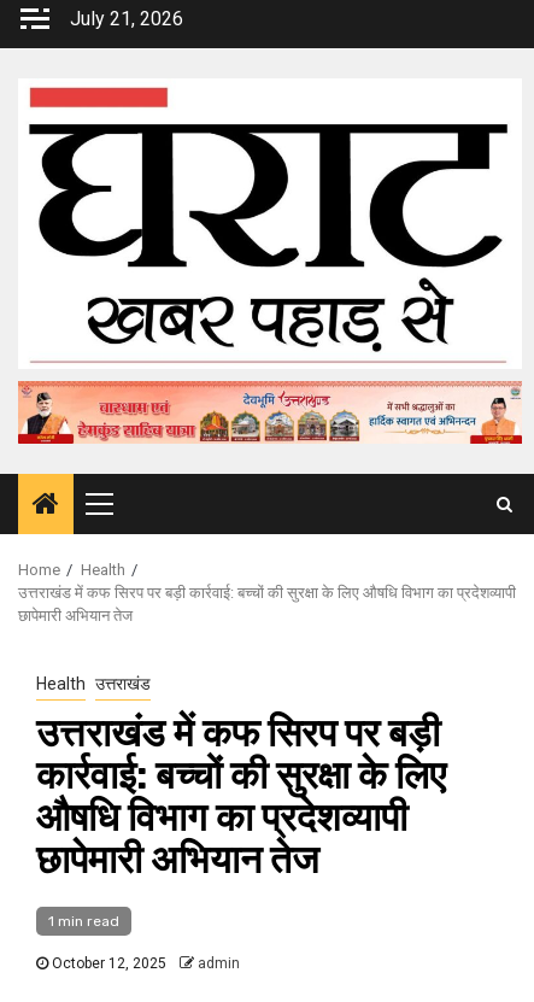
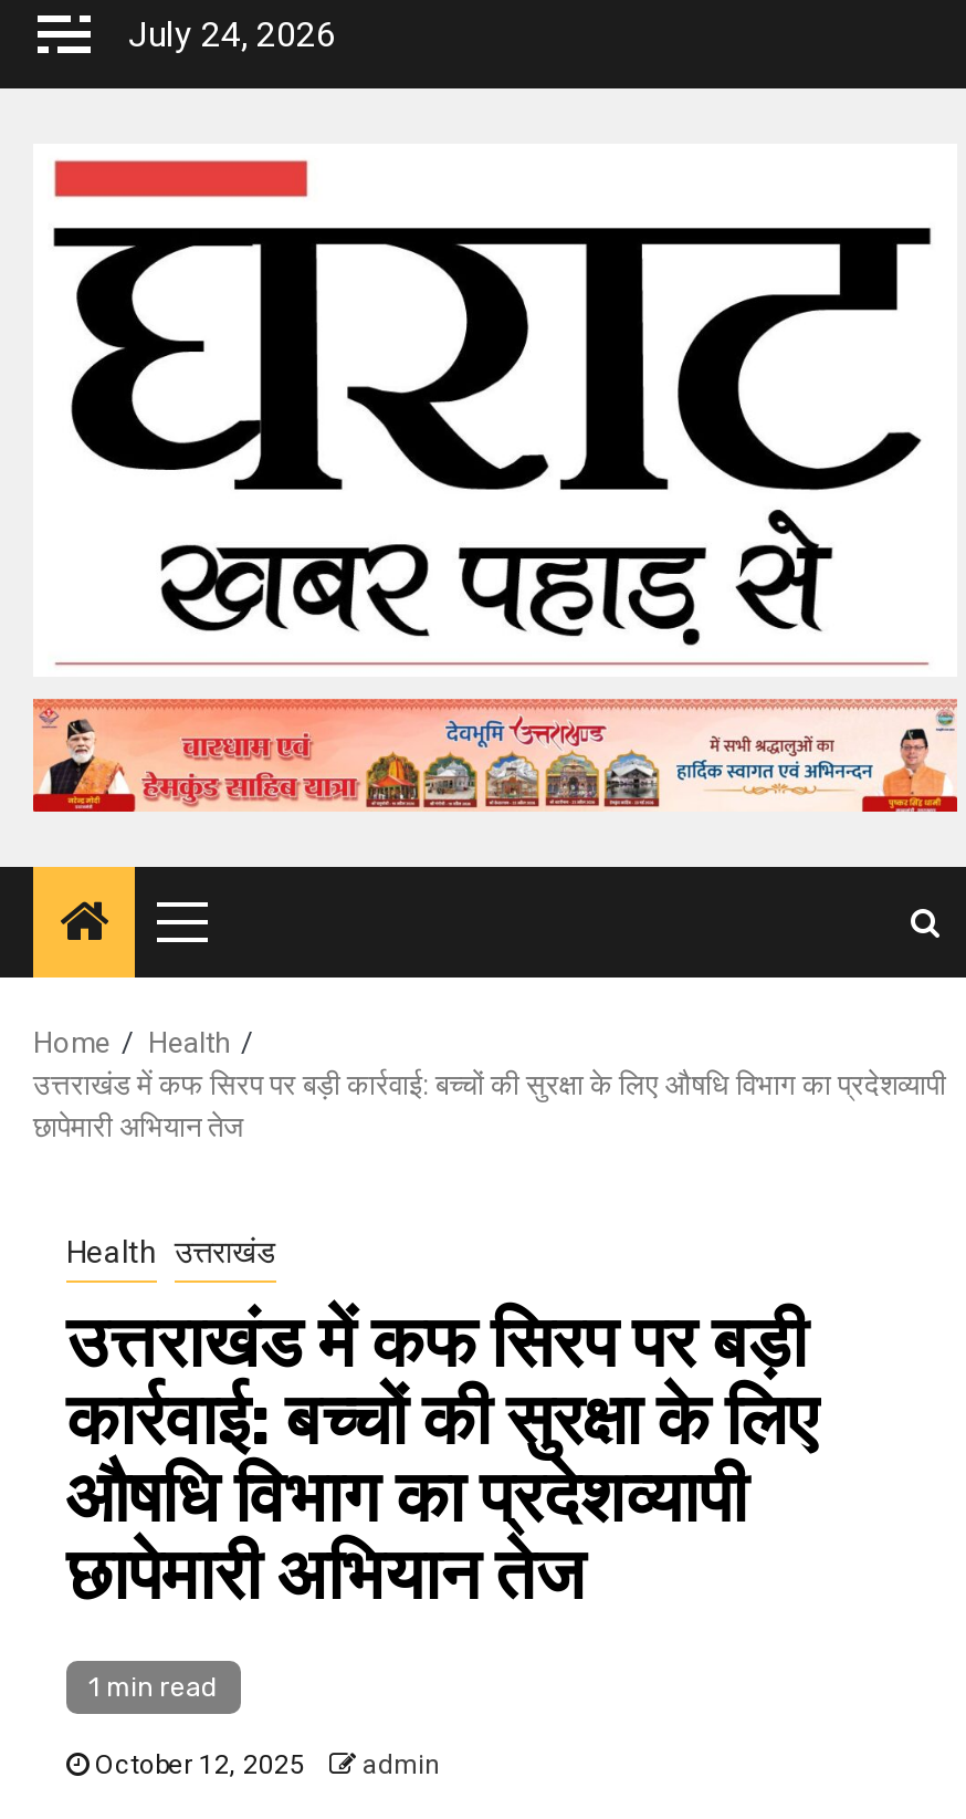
[70,7,183,30] July 21, 2026 -> [128,13,336,55] July 24, 2026

